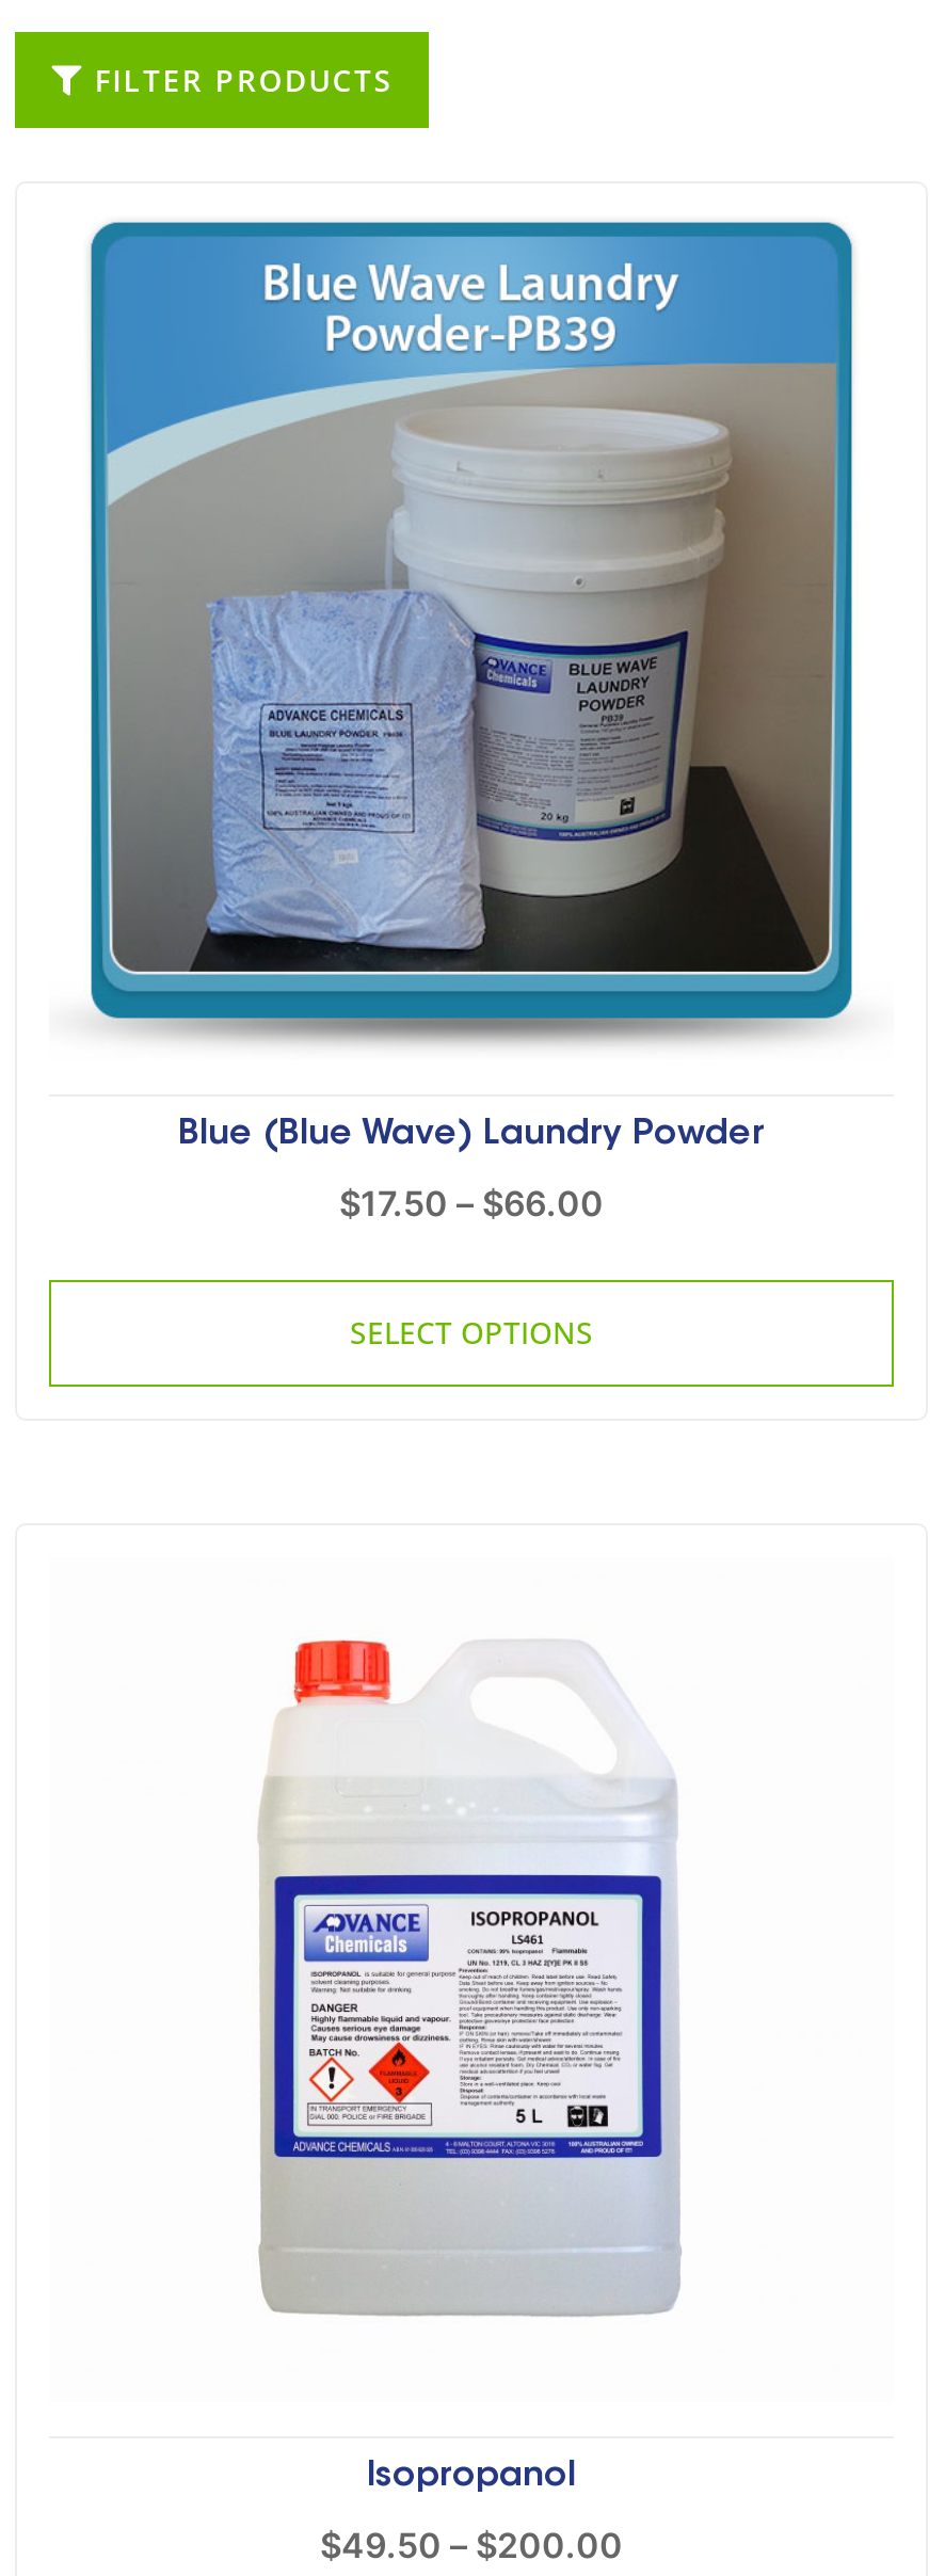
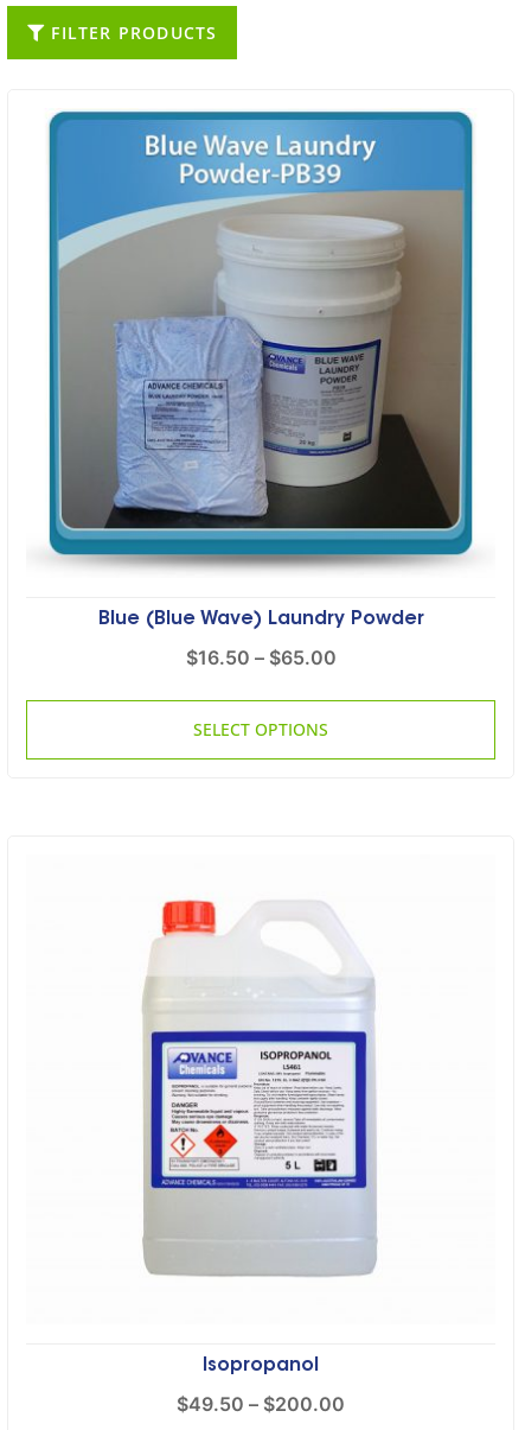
[339,1182,604,1225] $17.50 – $66.00 -> [185,646,336,669] $16.50 – $65.00

